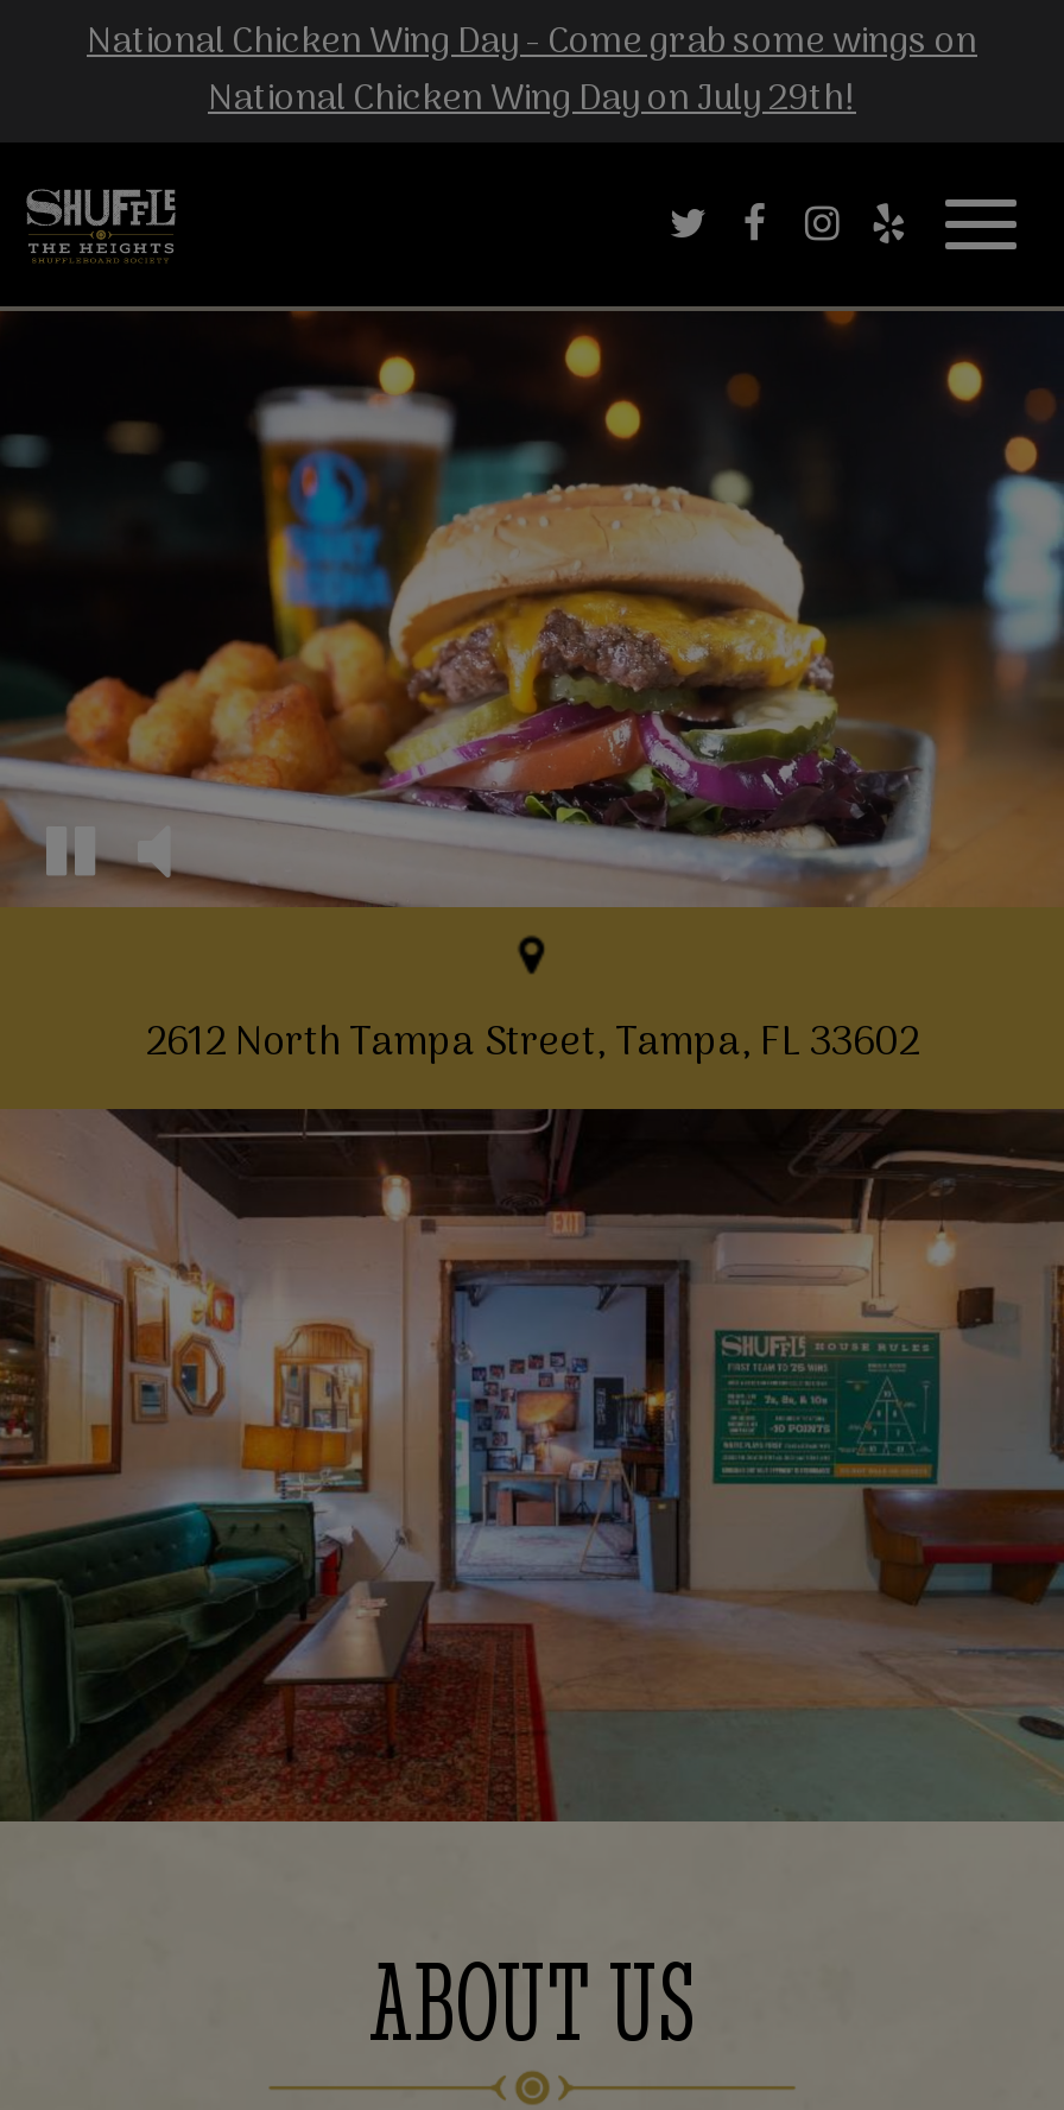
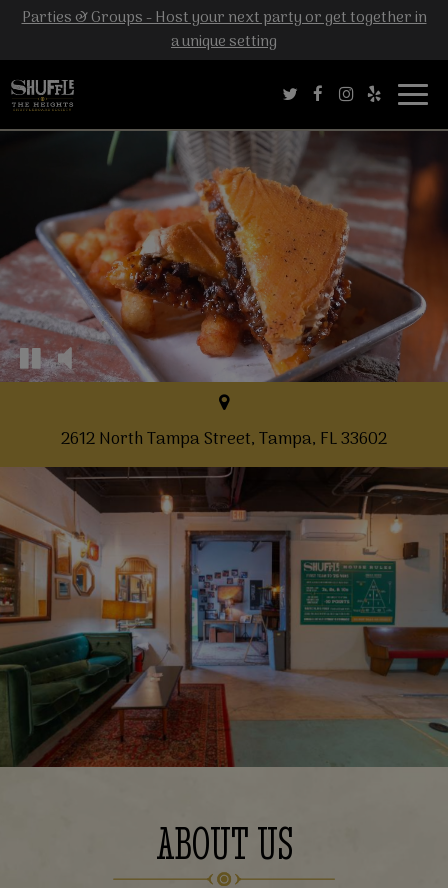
[87,11,977,129] National Chicken Wing Day - Come grab some wings on | National Chicken Wing Day on July 29th! -> [21,4,426,54] Parties & Groups - Host your next party or get together in | a unique setting
[7,309,1057,910] [image] -> [3,130,445,383] [image]

